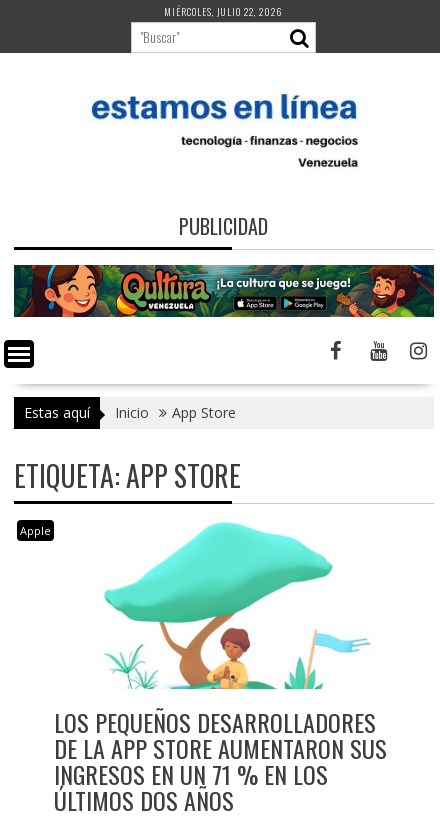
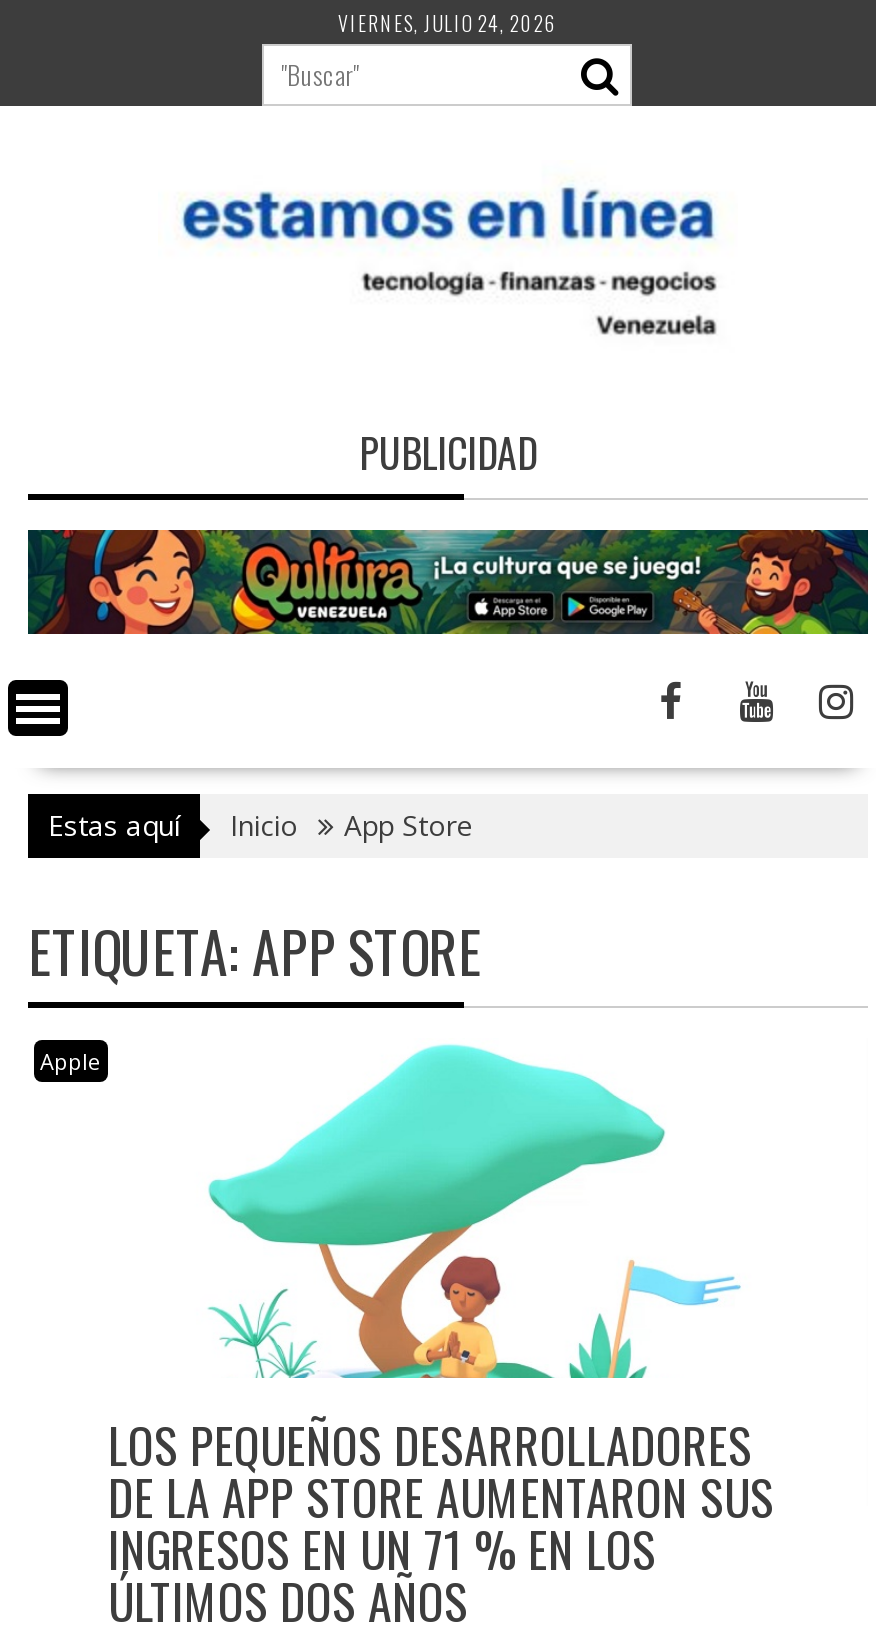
[164,4,283,19] MIÉRCOLES, JULIO 22, 2026 -> [338,8,558,38] VIERNES, JULIO 24, 2026

